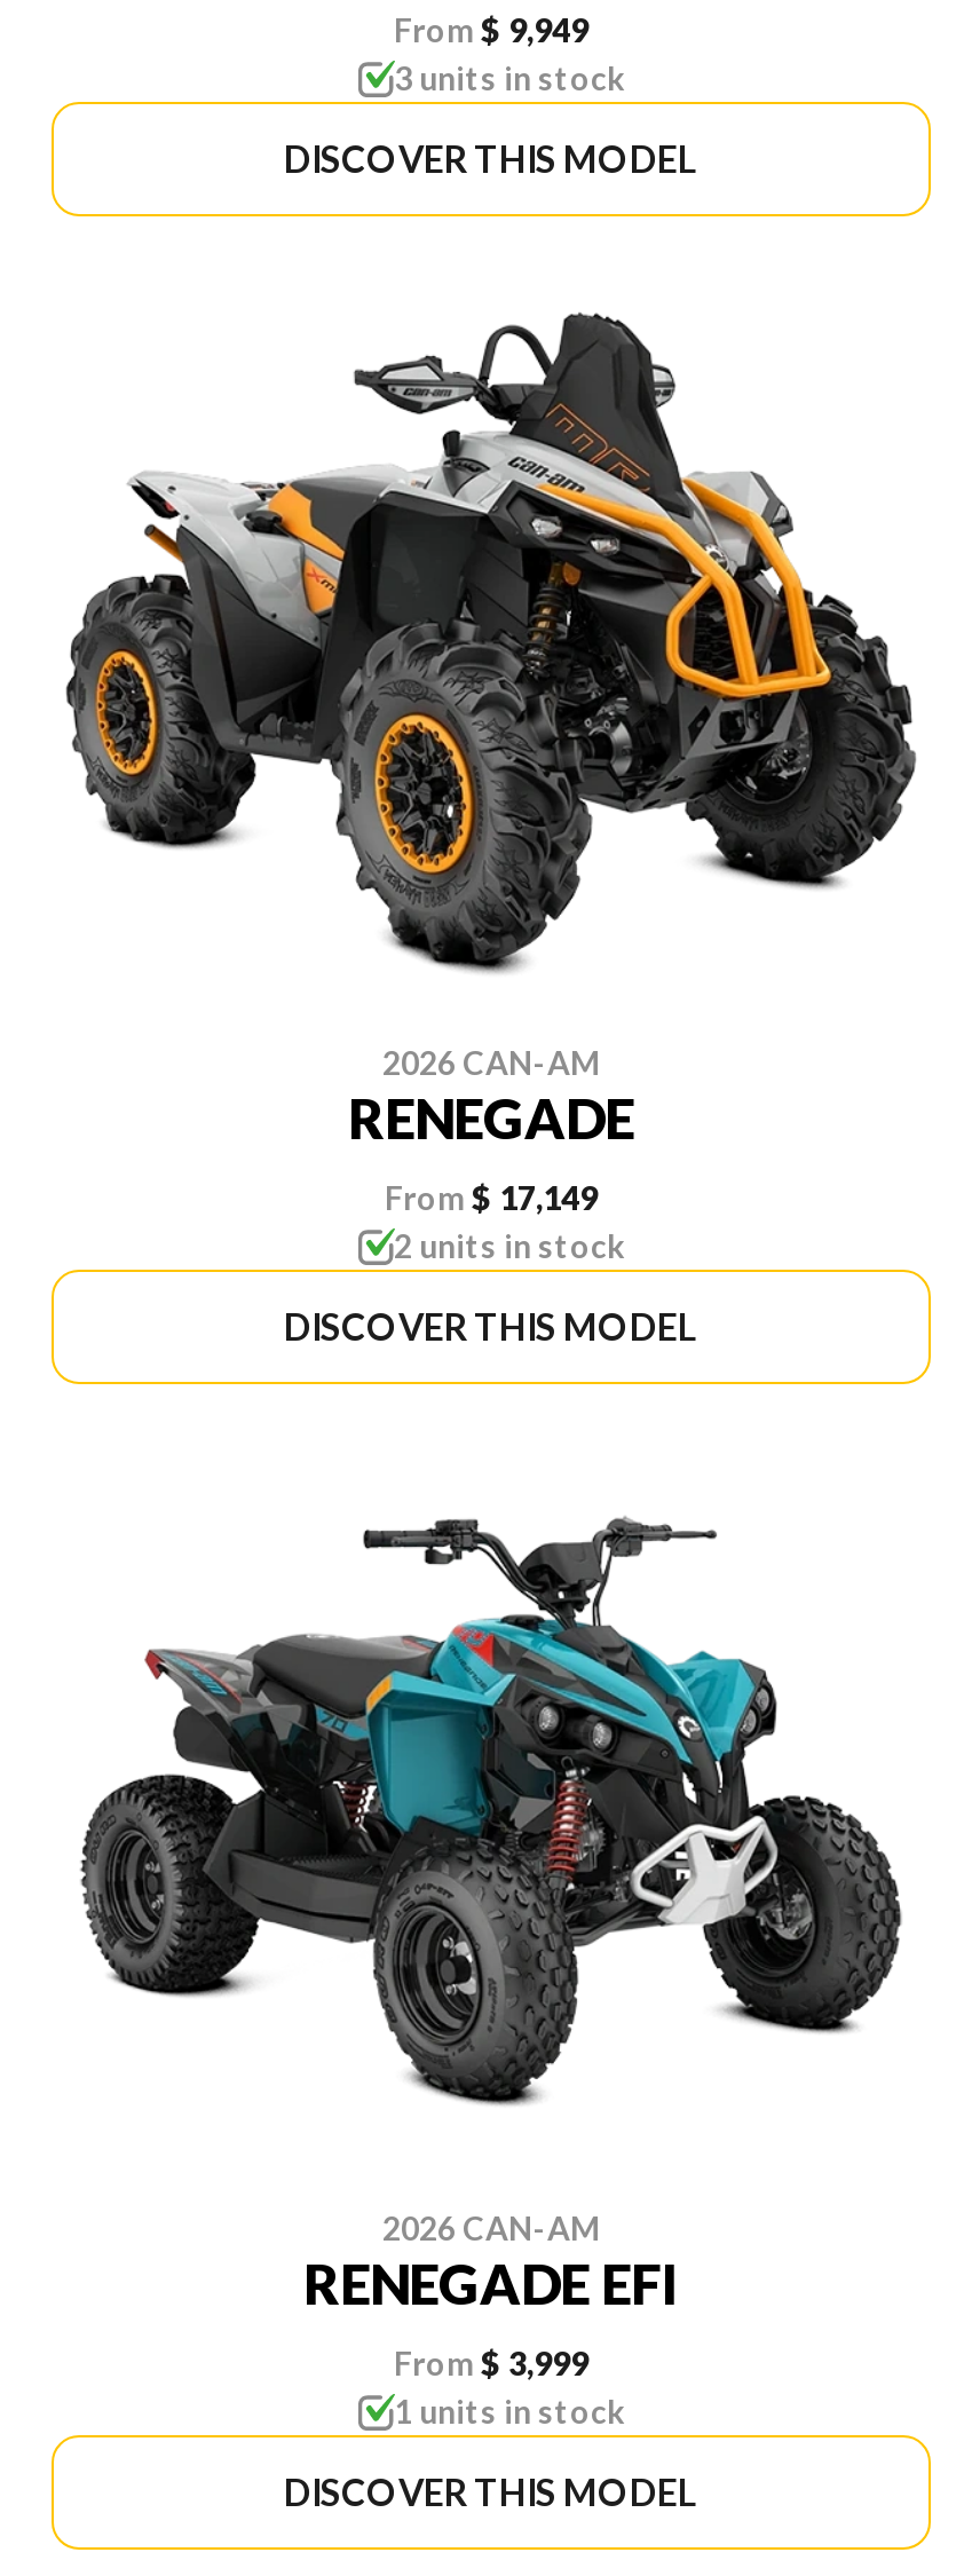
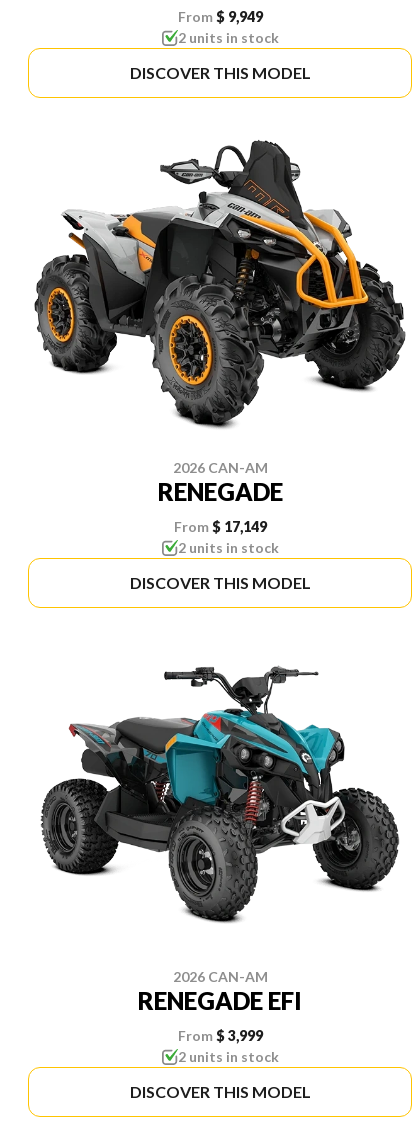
[394,59,625,98] 3 units in stock -> [177,29,278,46] 2 units in stock
[394,2392,625,2431] 1 units in stock -> [177,1048,278,1065] 2 units in stock

